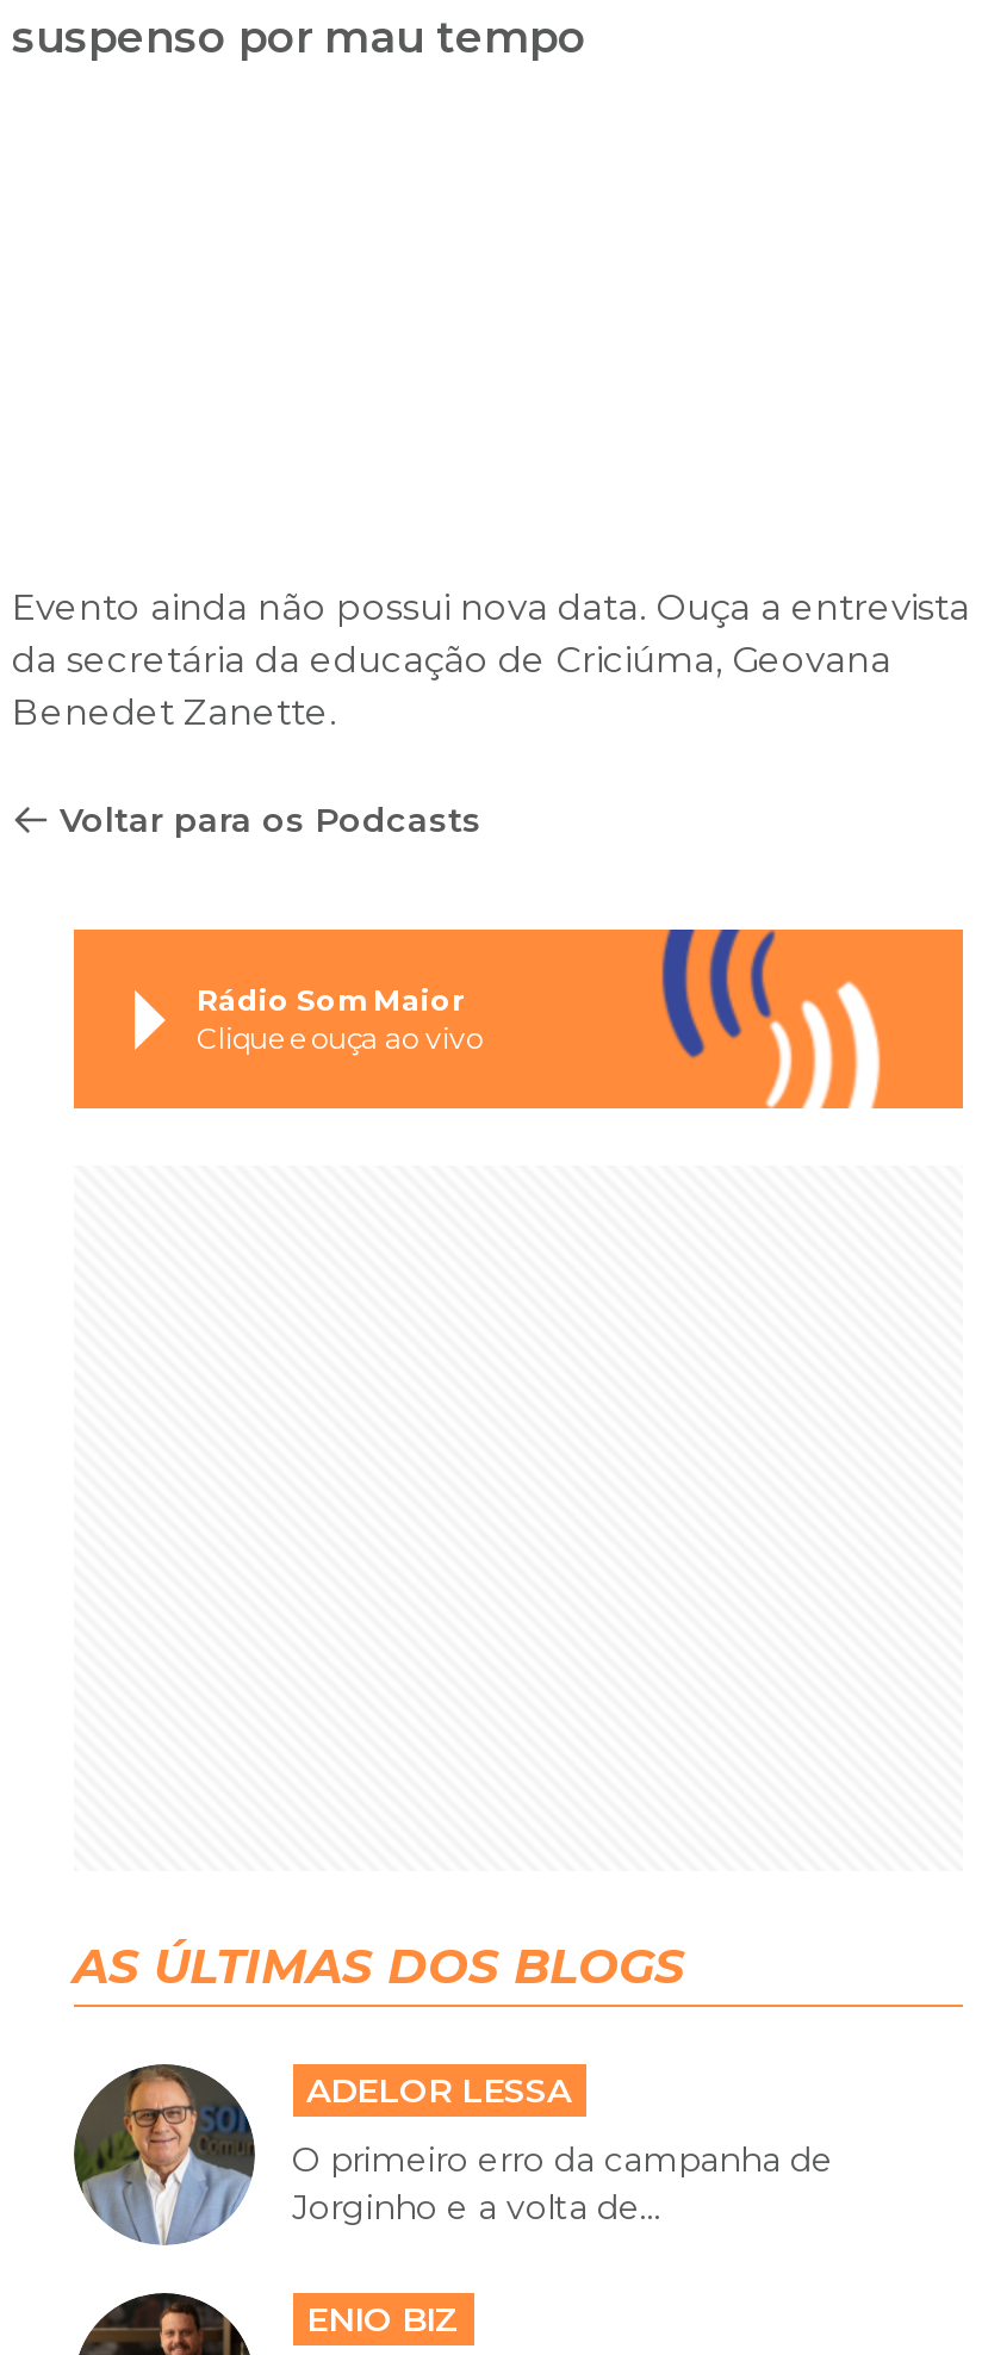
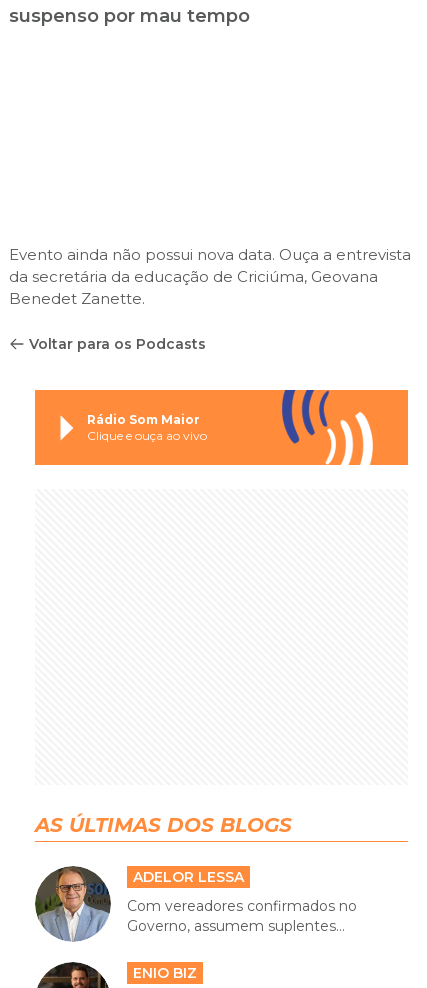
[292,2138,833,2229] O primeiro erro da campanha de | Jorginho e a volta de... -> [126,897,356,935] Com vereadores confirmados no | Governo, assumem suplentes...

